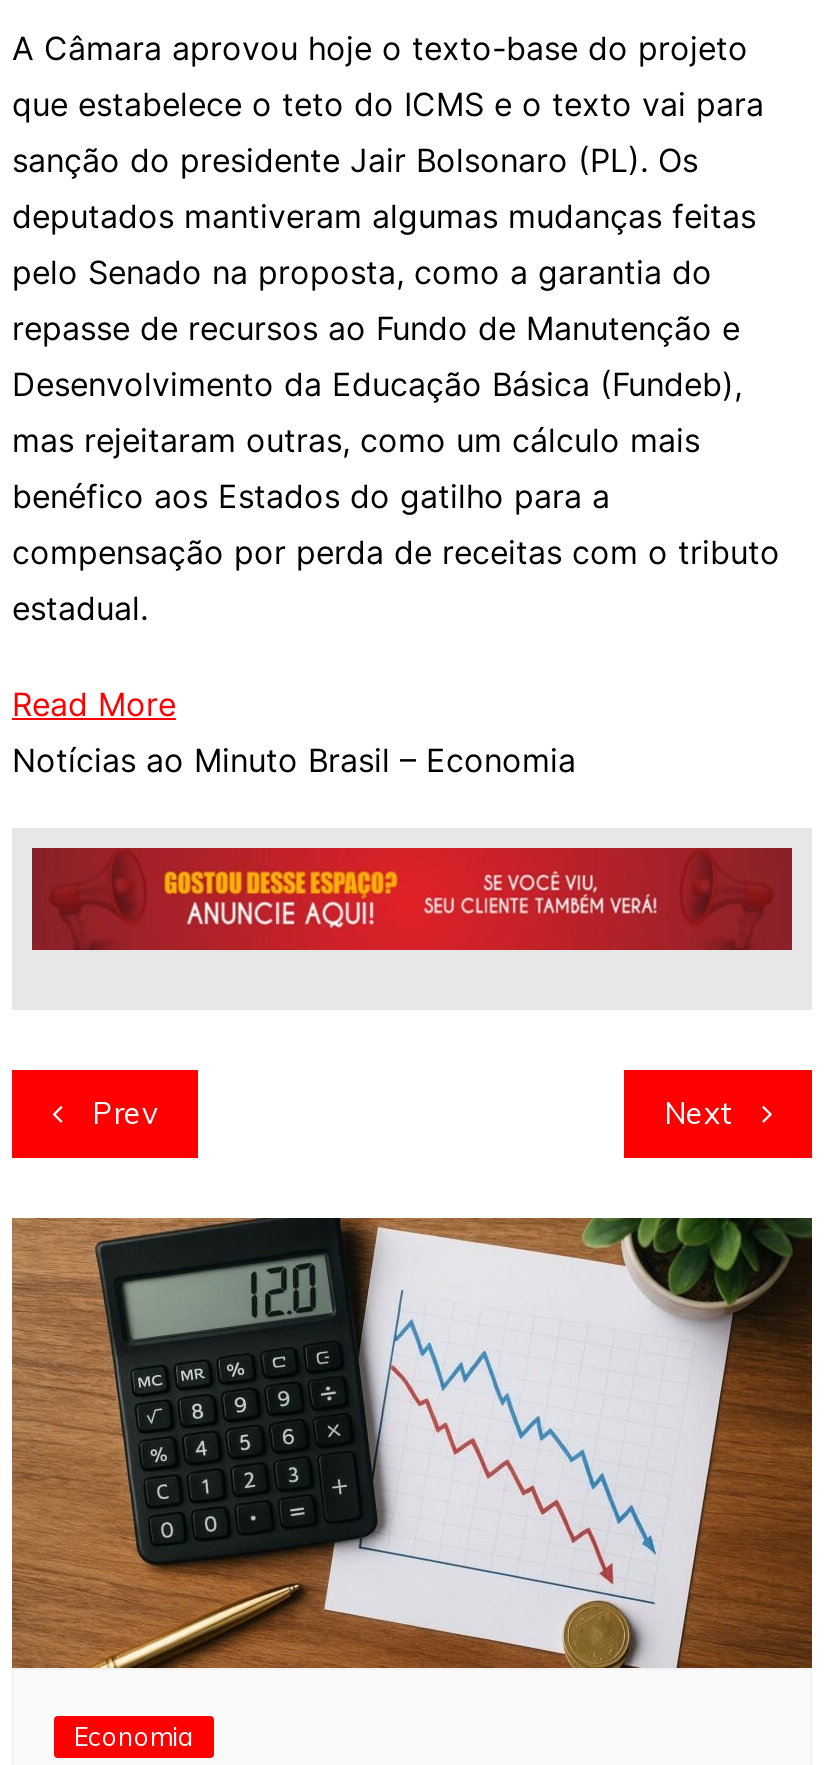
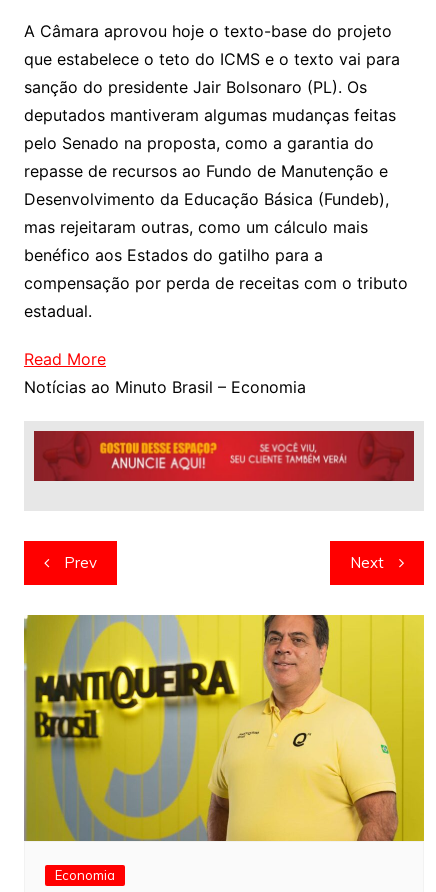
[12,1216,814,1672] [image] -> [24,614,425,842] [image]

